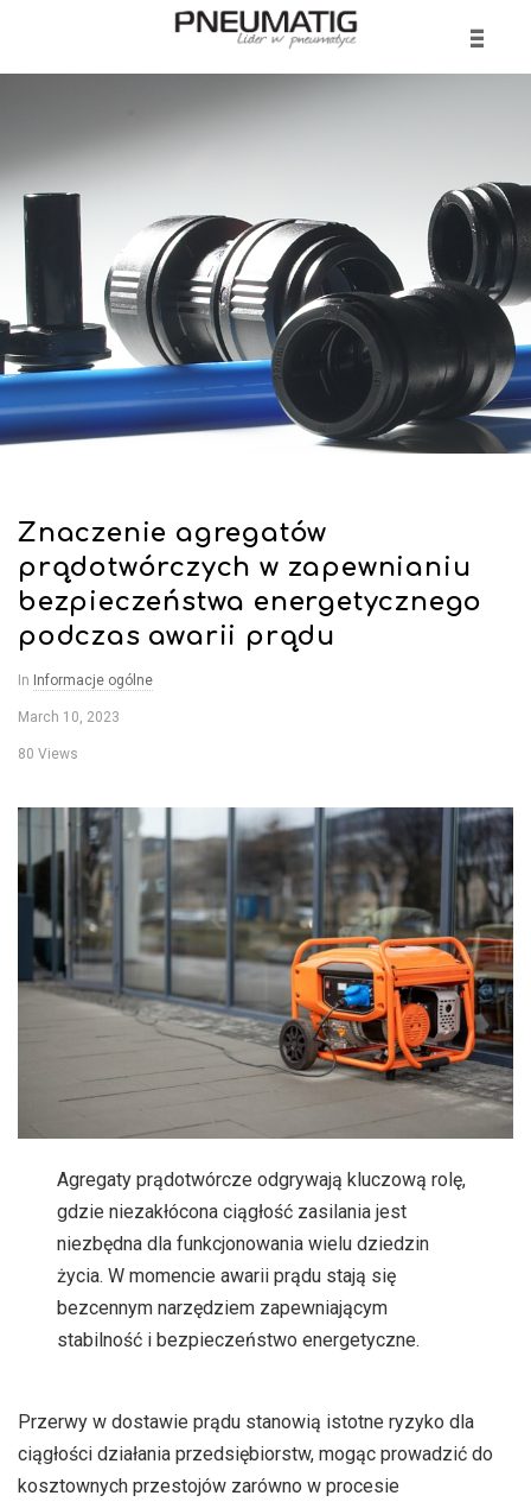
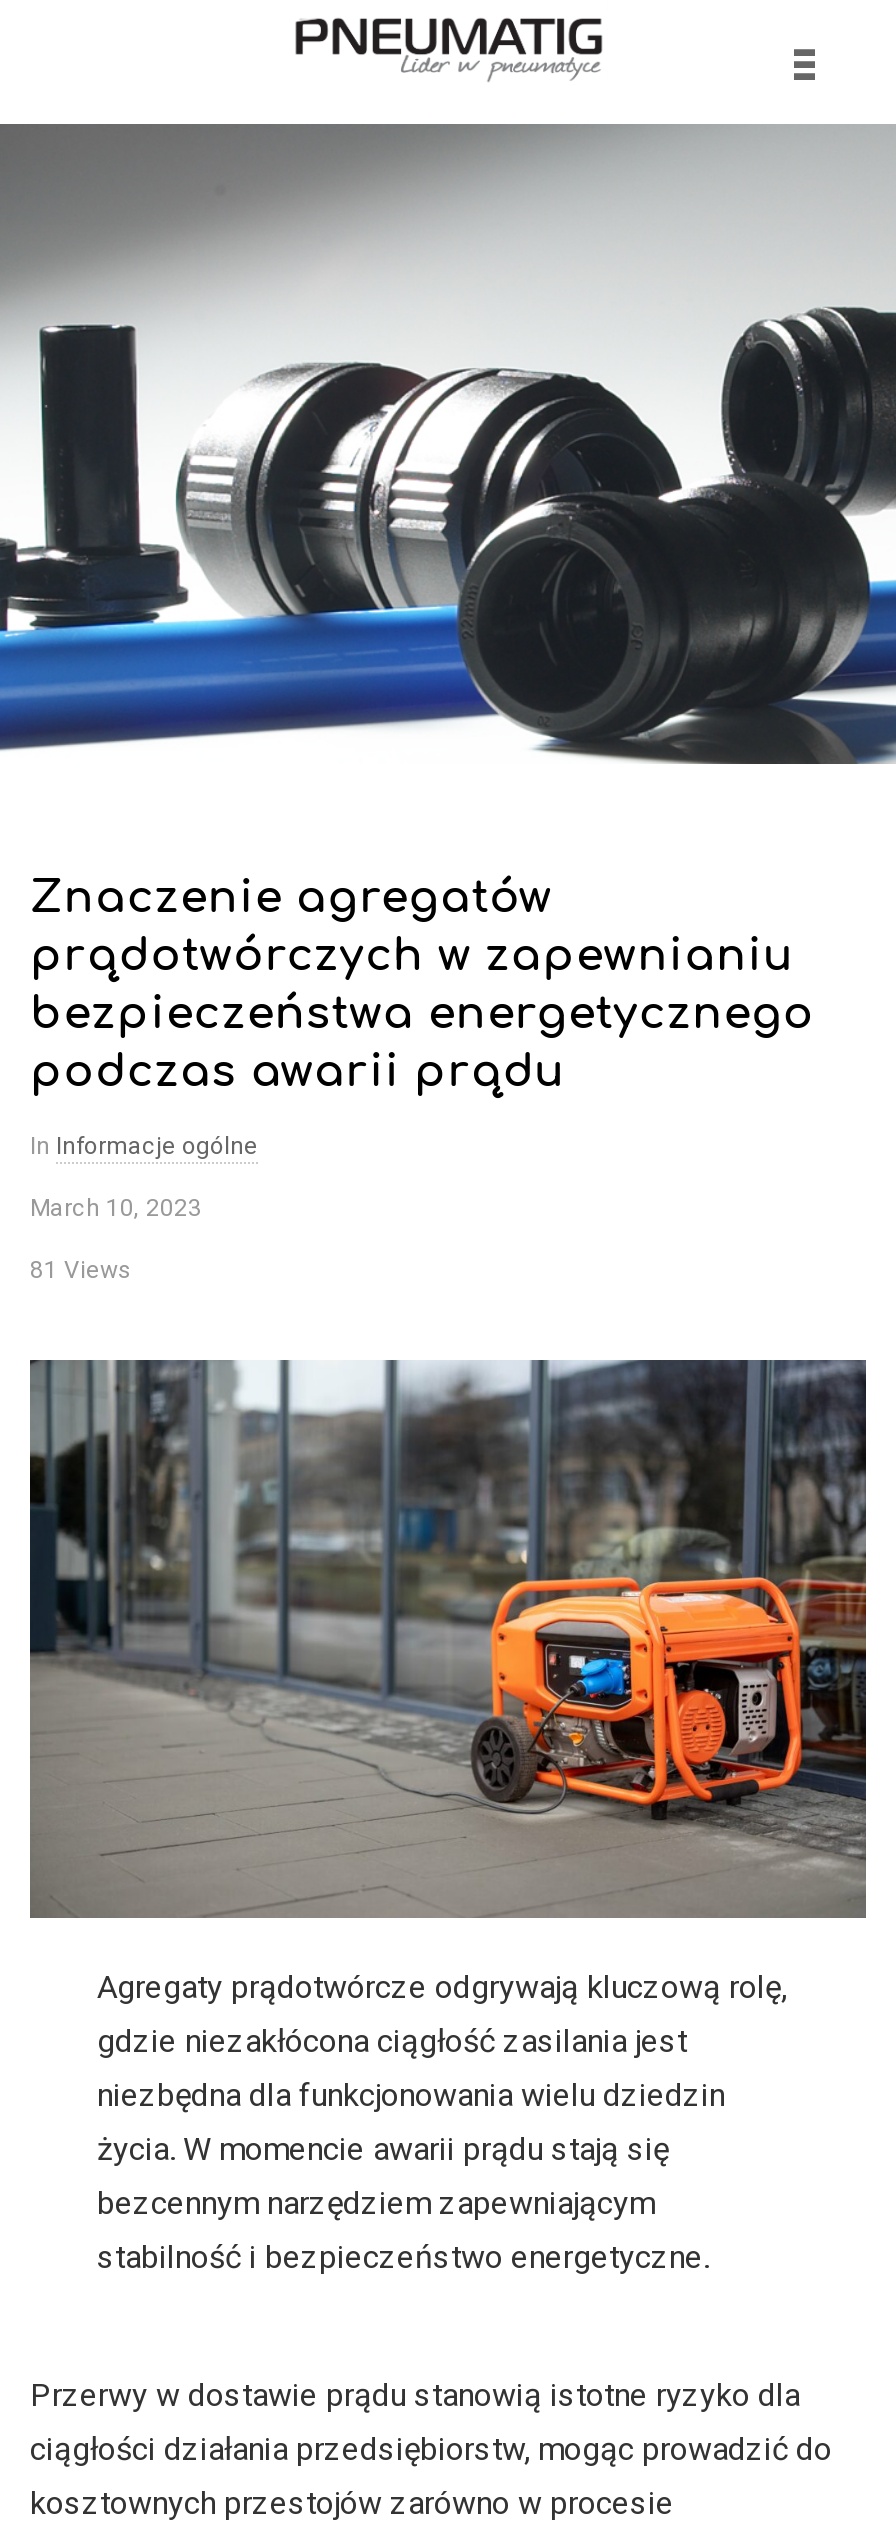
[18,746,78,762] 80 Views -> [30,1256,132,1284] 81 Views

